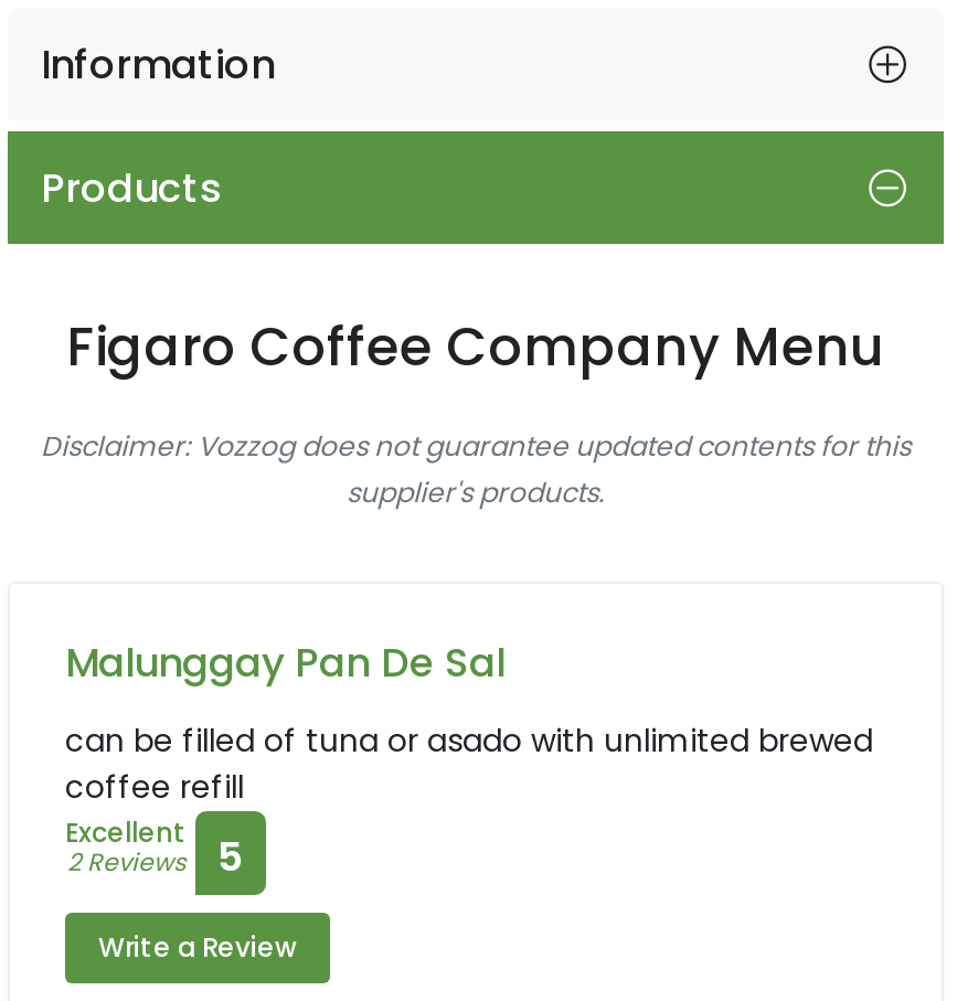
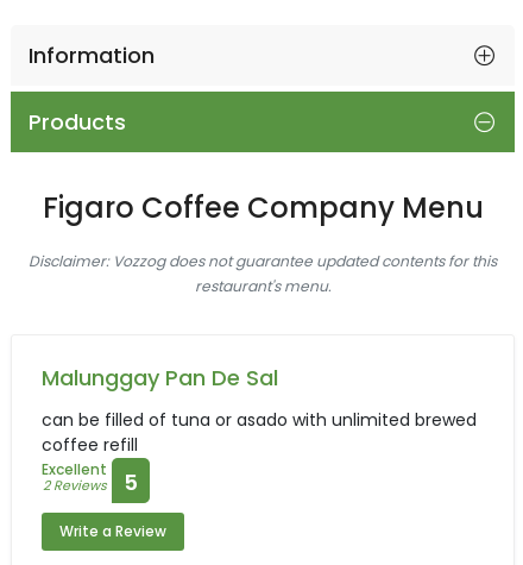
[347,473,605,511] supplier's products. -> [194,276,331,296] restaurant's menu.

